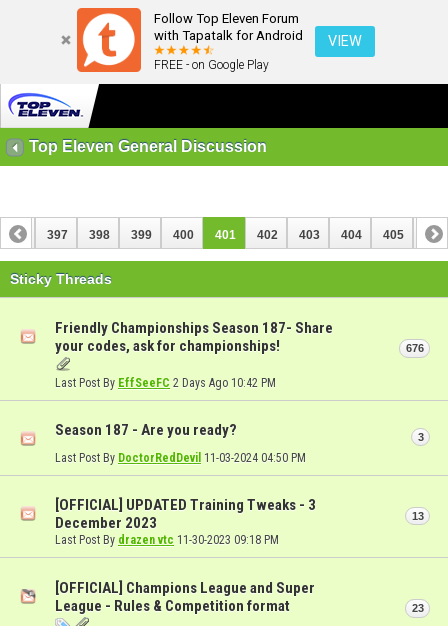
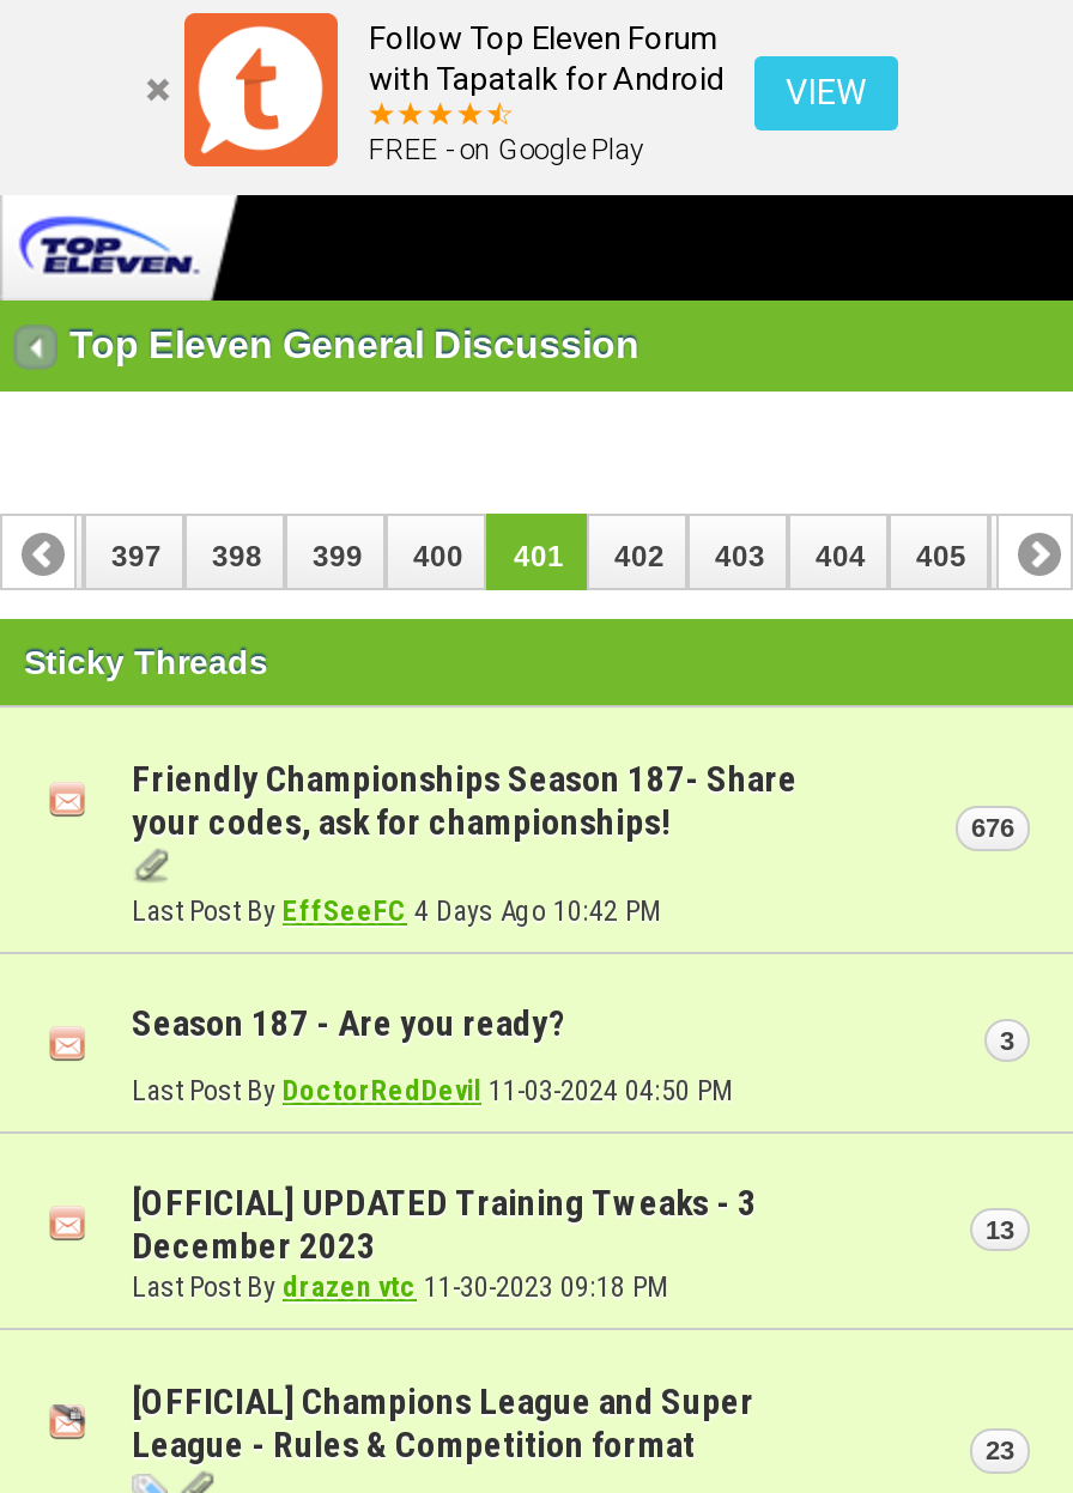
[55,376,276,390] Last Post By EffSeeFC 2 Days Ago 10:42 PM -> [132,894,661,927] Last Post By EffSeeFC 4 Days Ago 10:42 PM

